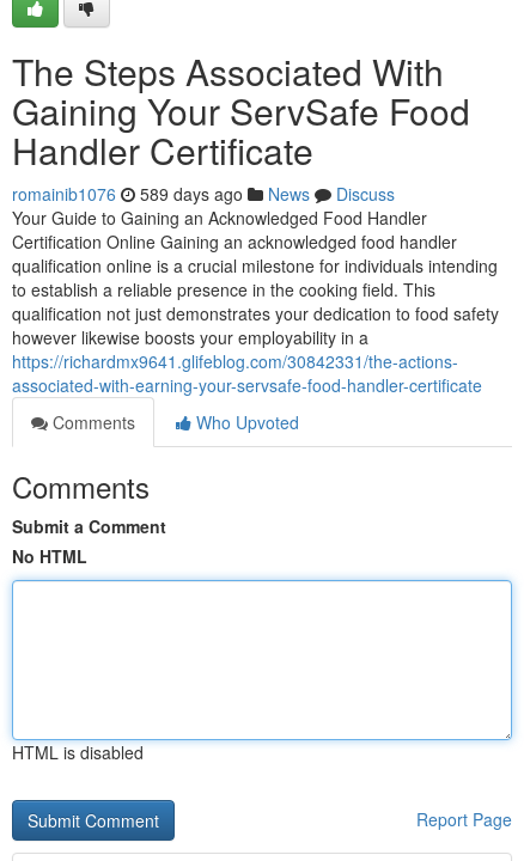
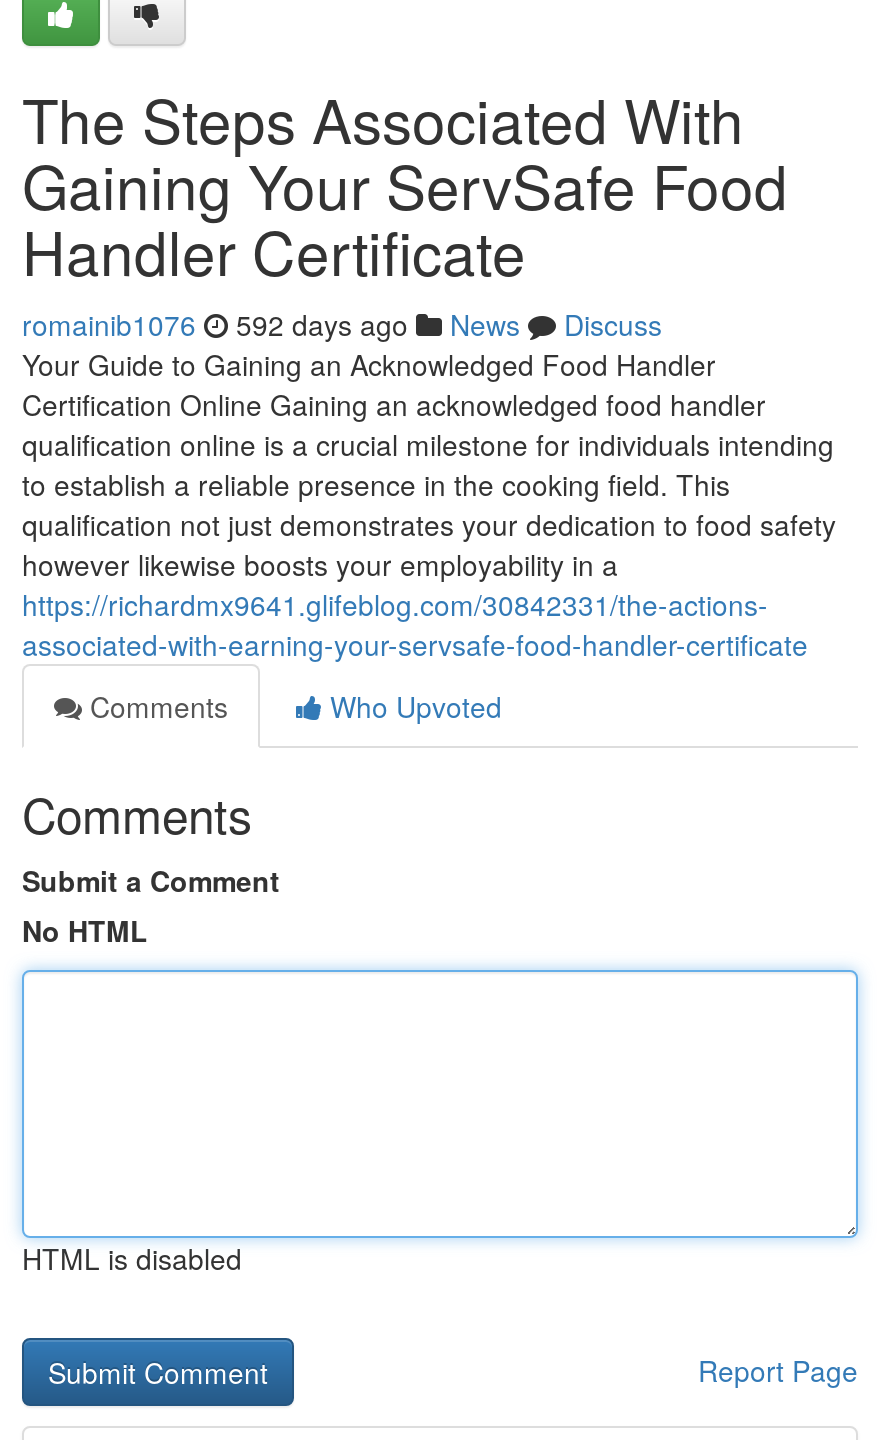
[12,182,395,206] romainib1076 589 days ago News Discuss -> [22,304,662,344] romainib1076 592 days ago News Discuss

